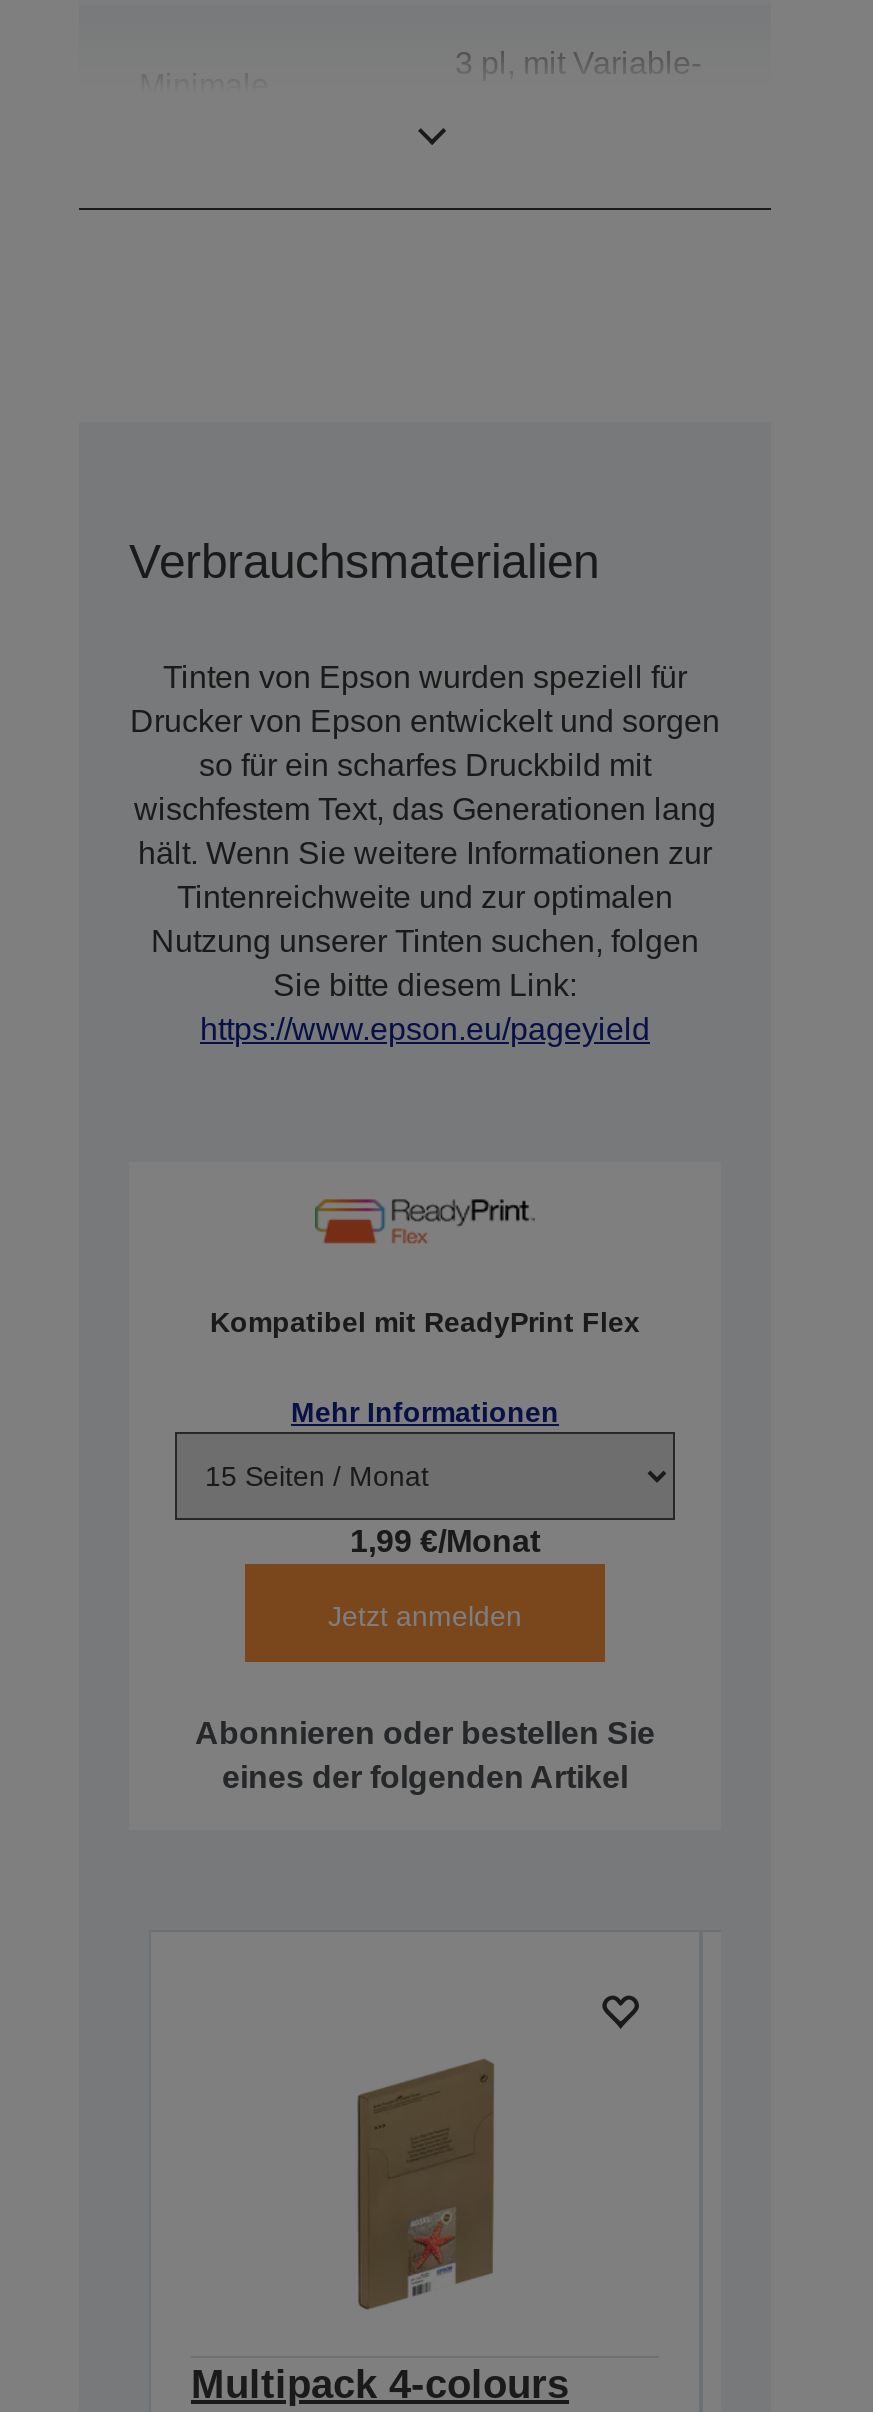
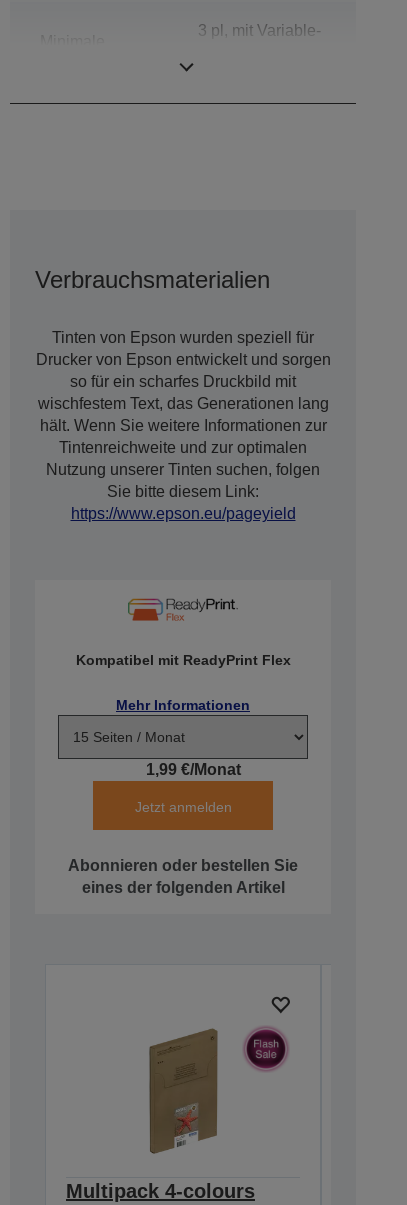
none -> [242,1025,290,1073] [image]

